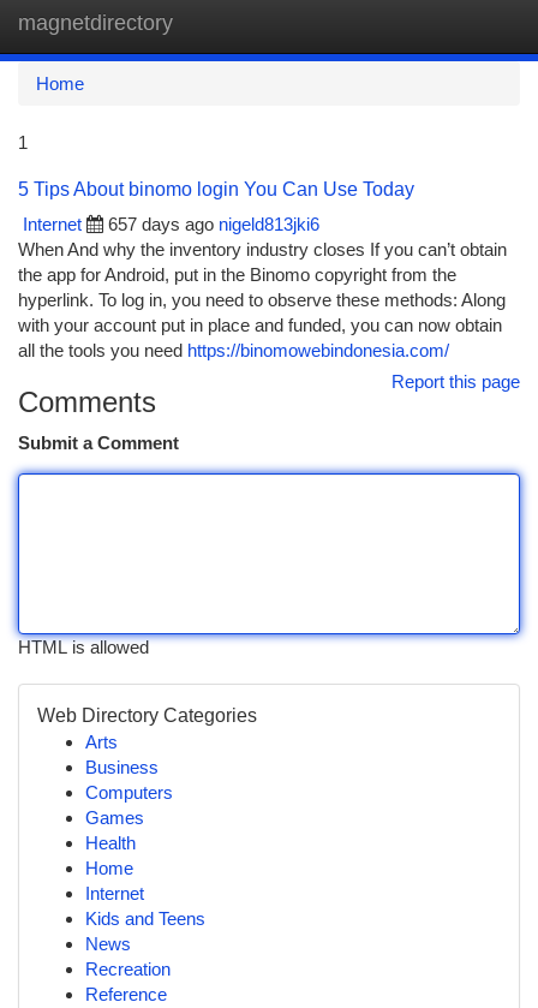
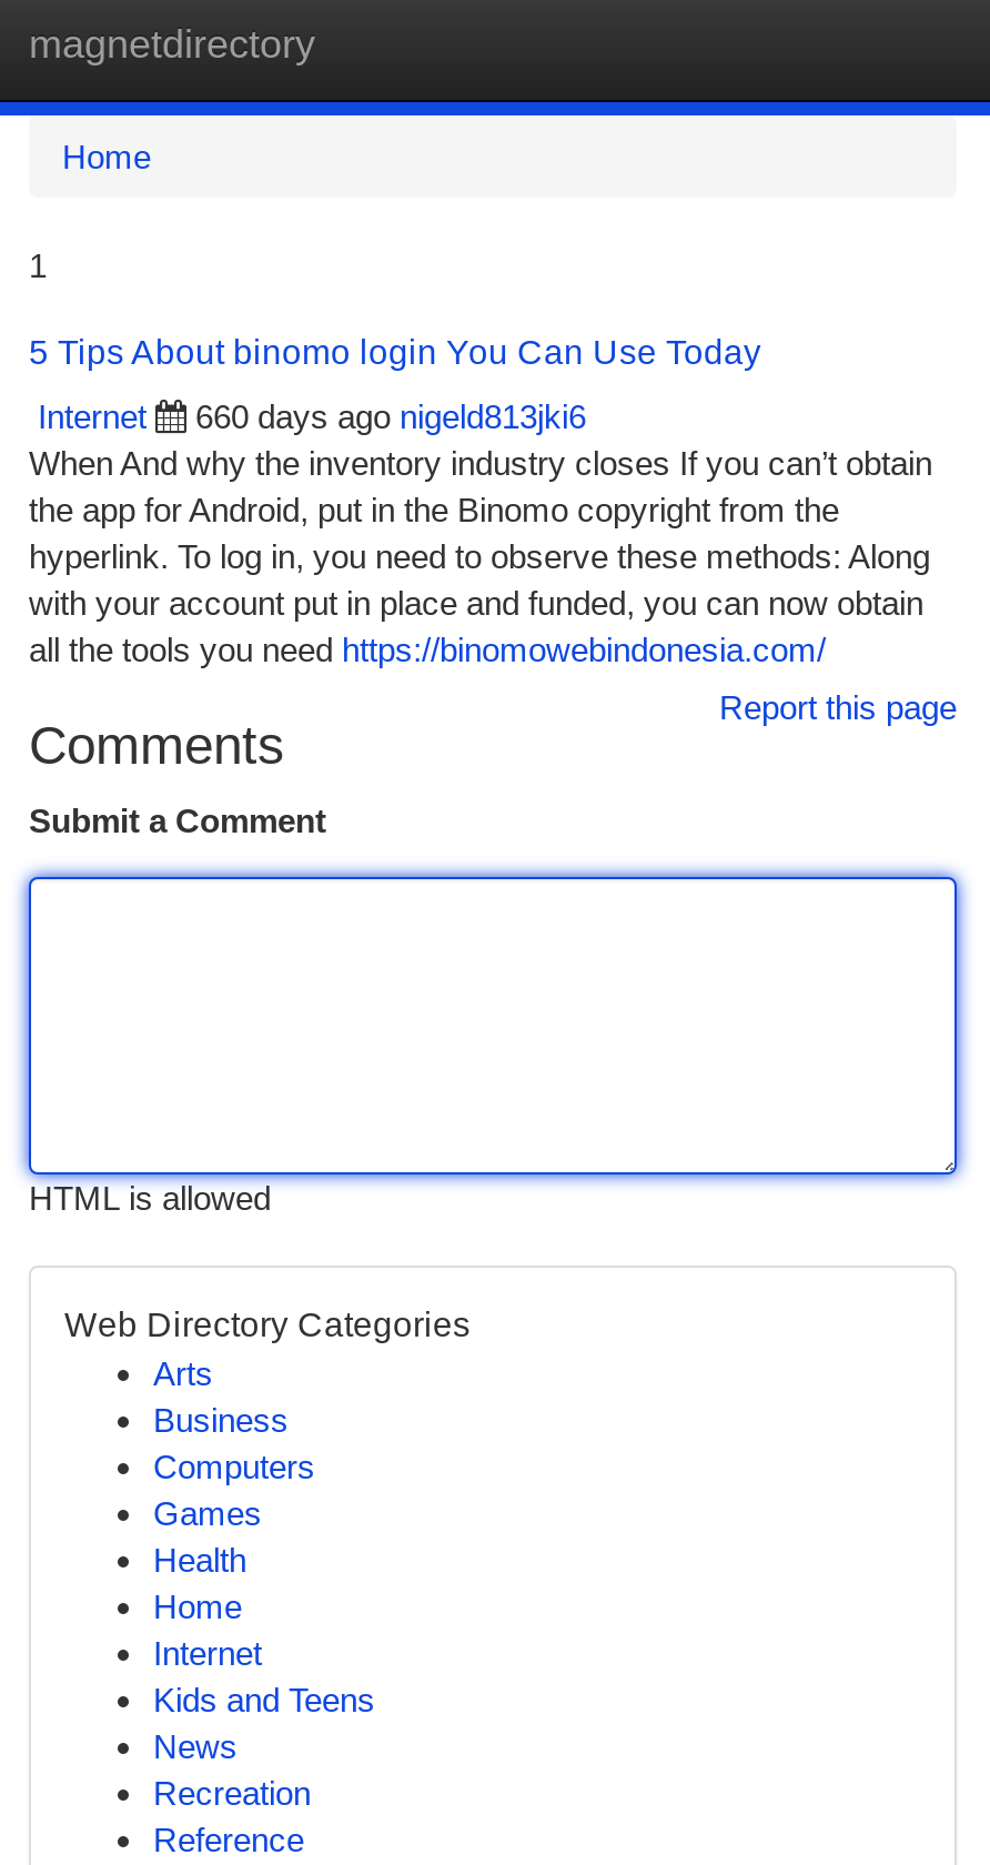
[108,214,319,234] 657 days ago nigeld813jki6 -> [195,397,586,435] 660 days ago nigeld813jki6

